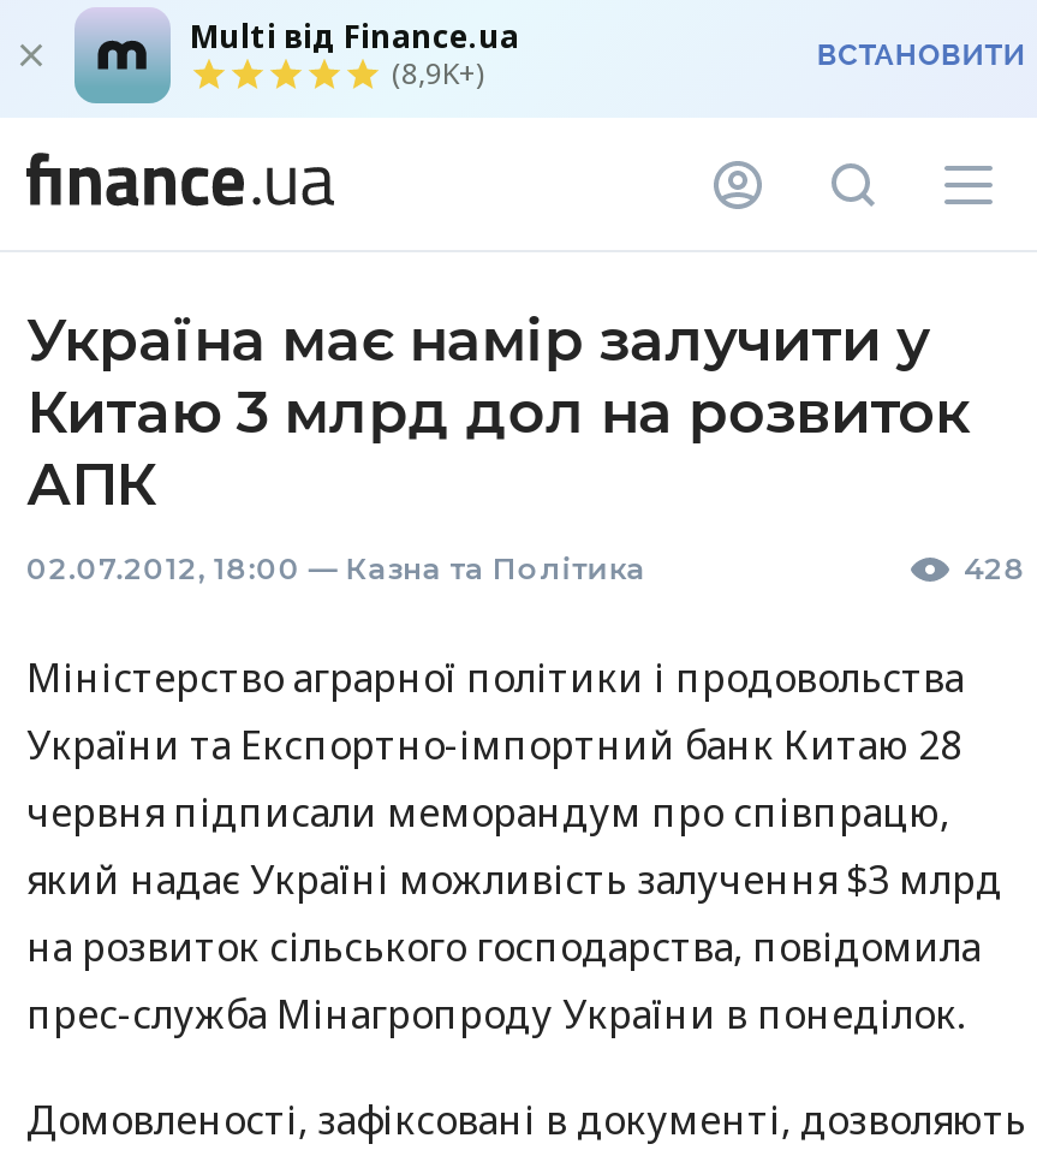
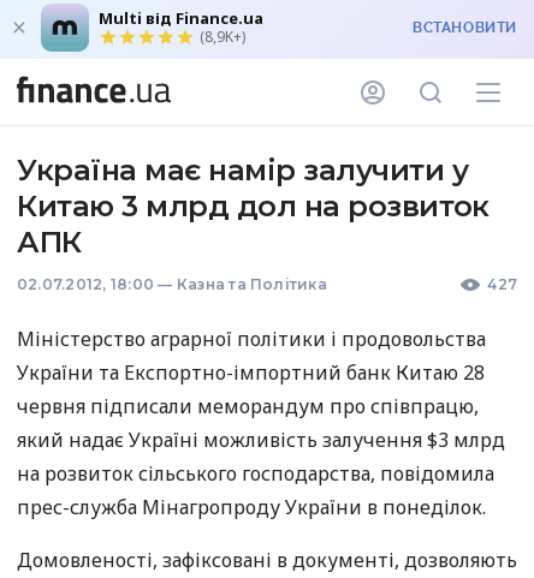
[964,550,1026,586] 428 -> [487,275,517,293] 427

